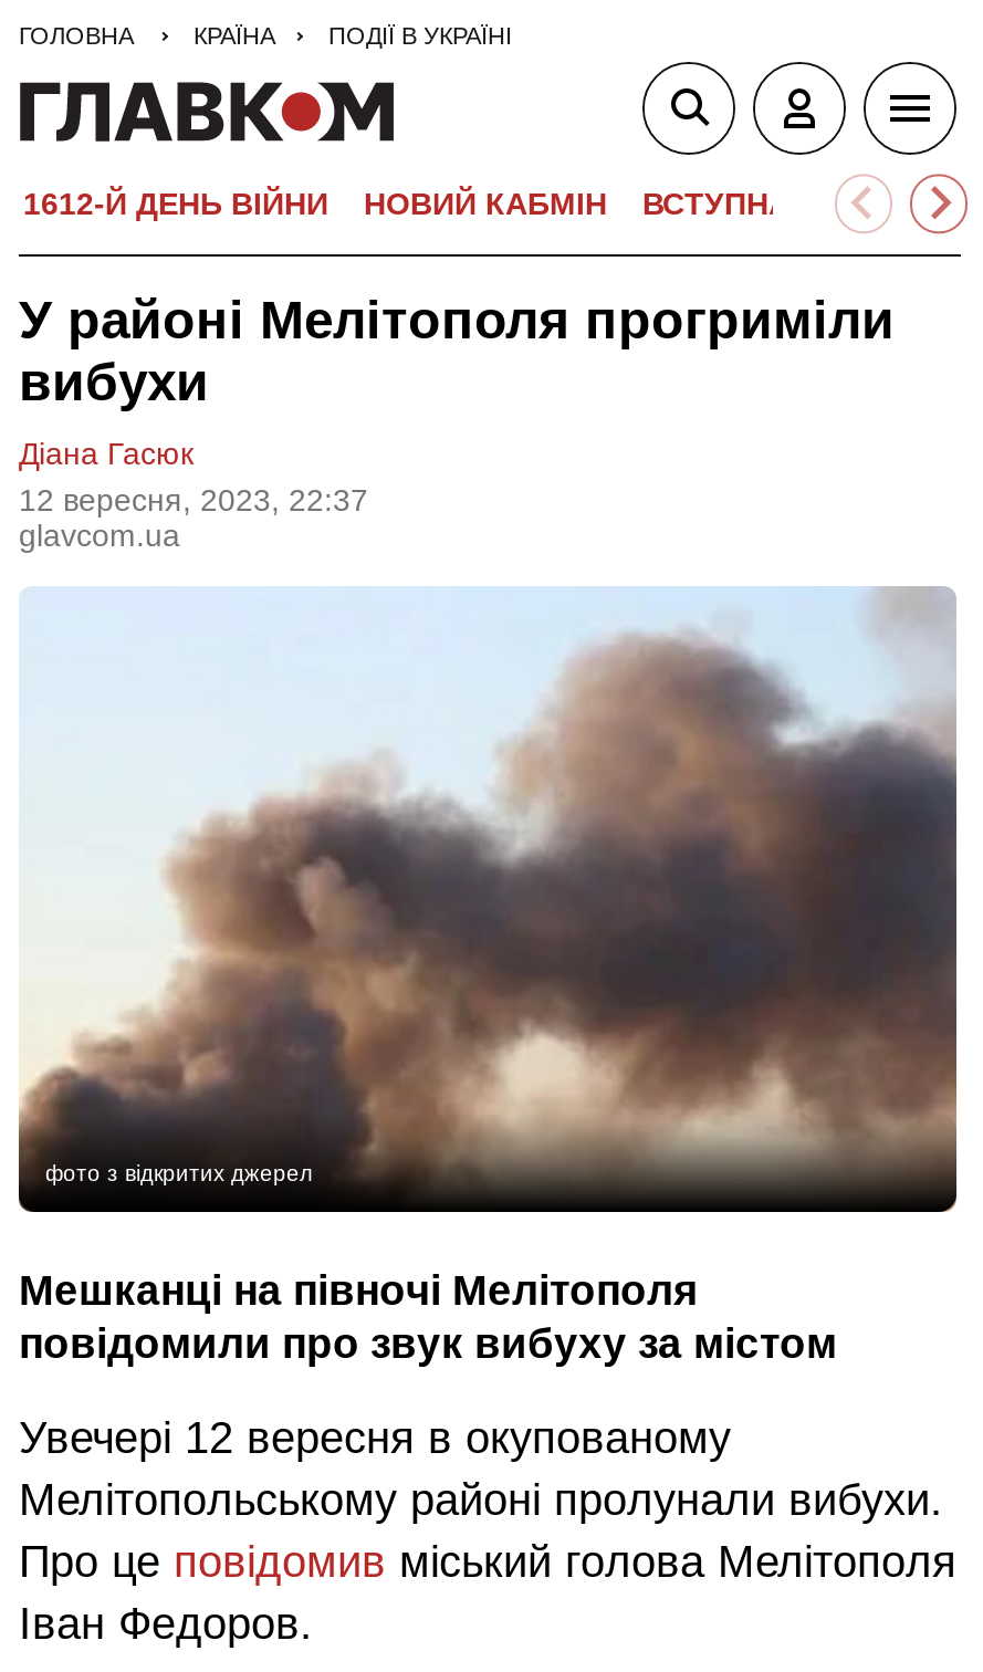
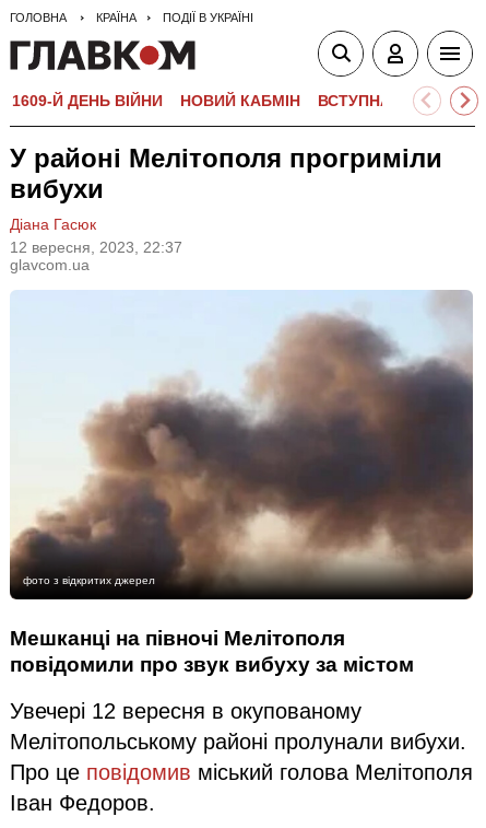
[23,186,328,221] 1612-Й ДЕНЬ ВІЙНИ -> [12,92,163,109] 1609-Й ДЕНЬ ВІЙНИ

